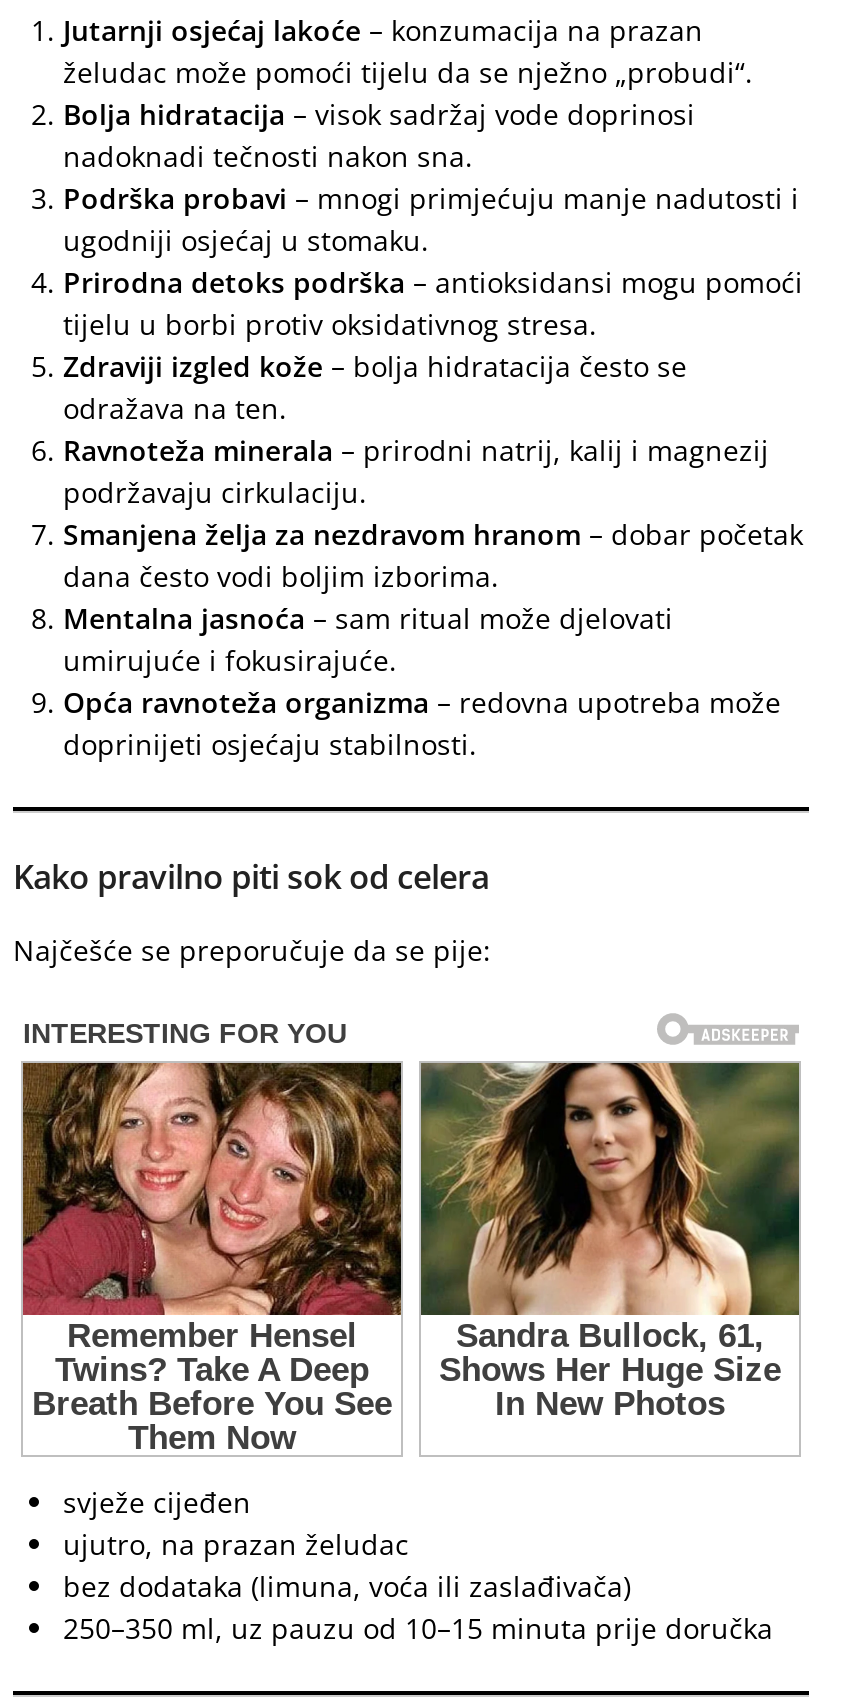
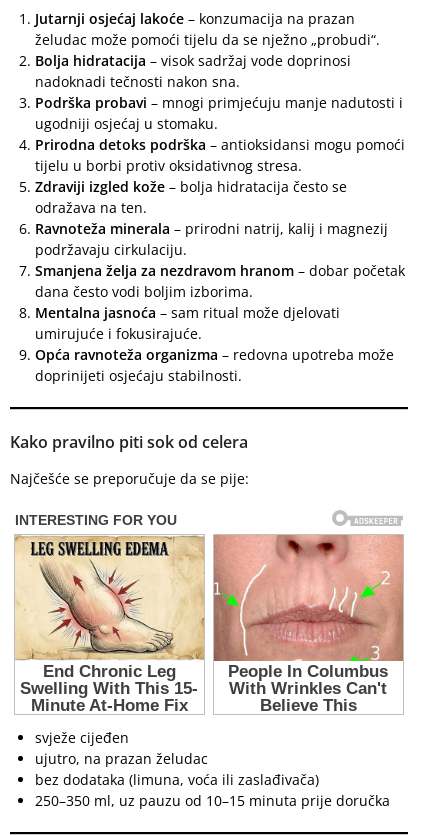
[21,1061,403,1451] [image] -> [14,534,205,712] [image]
[419,1061,801,1413] [image] -> [213,534,404,712] [image]

